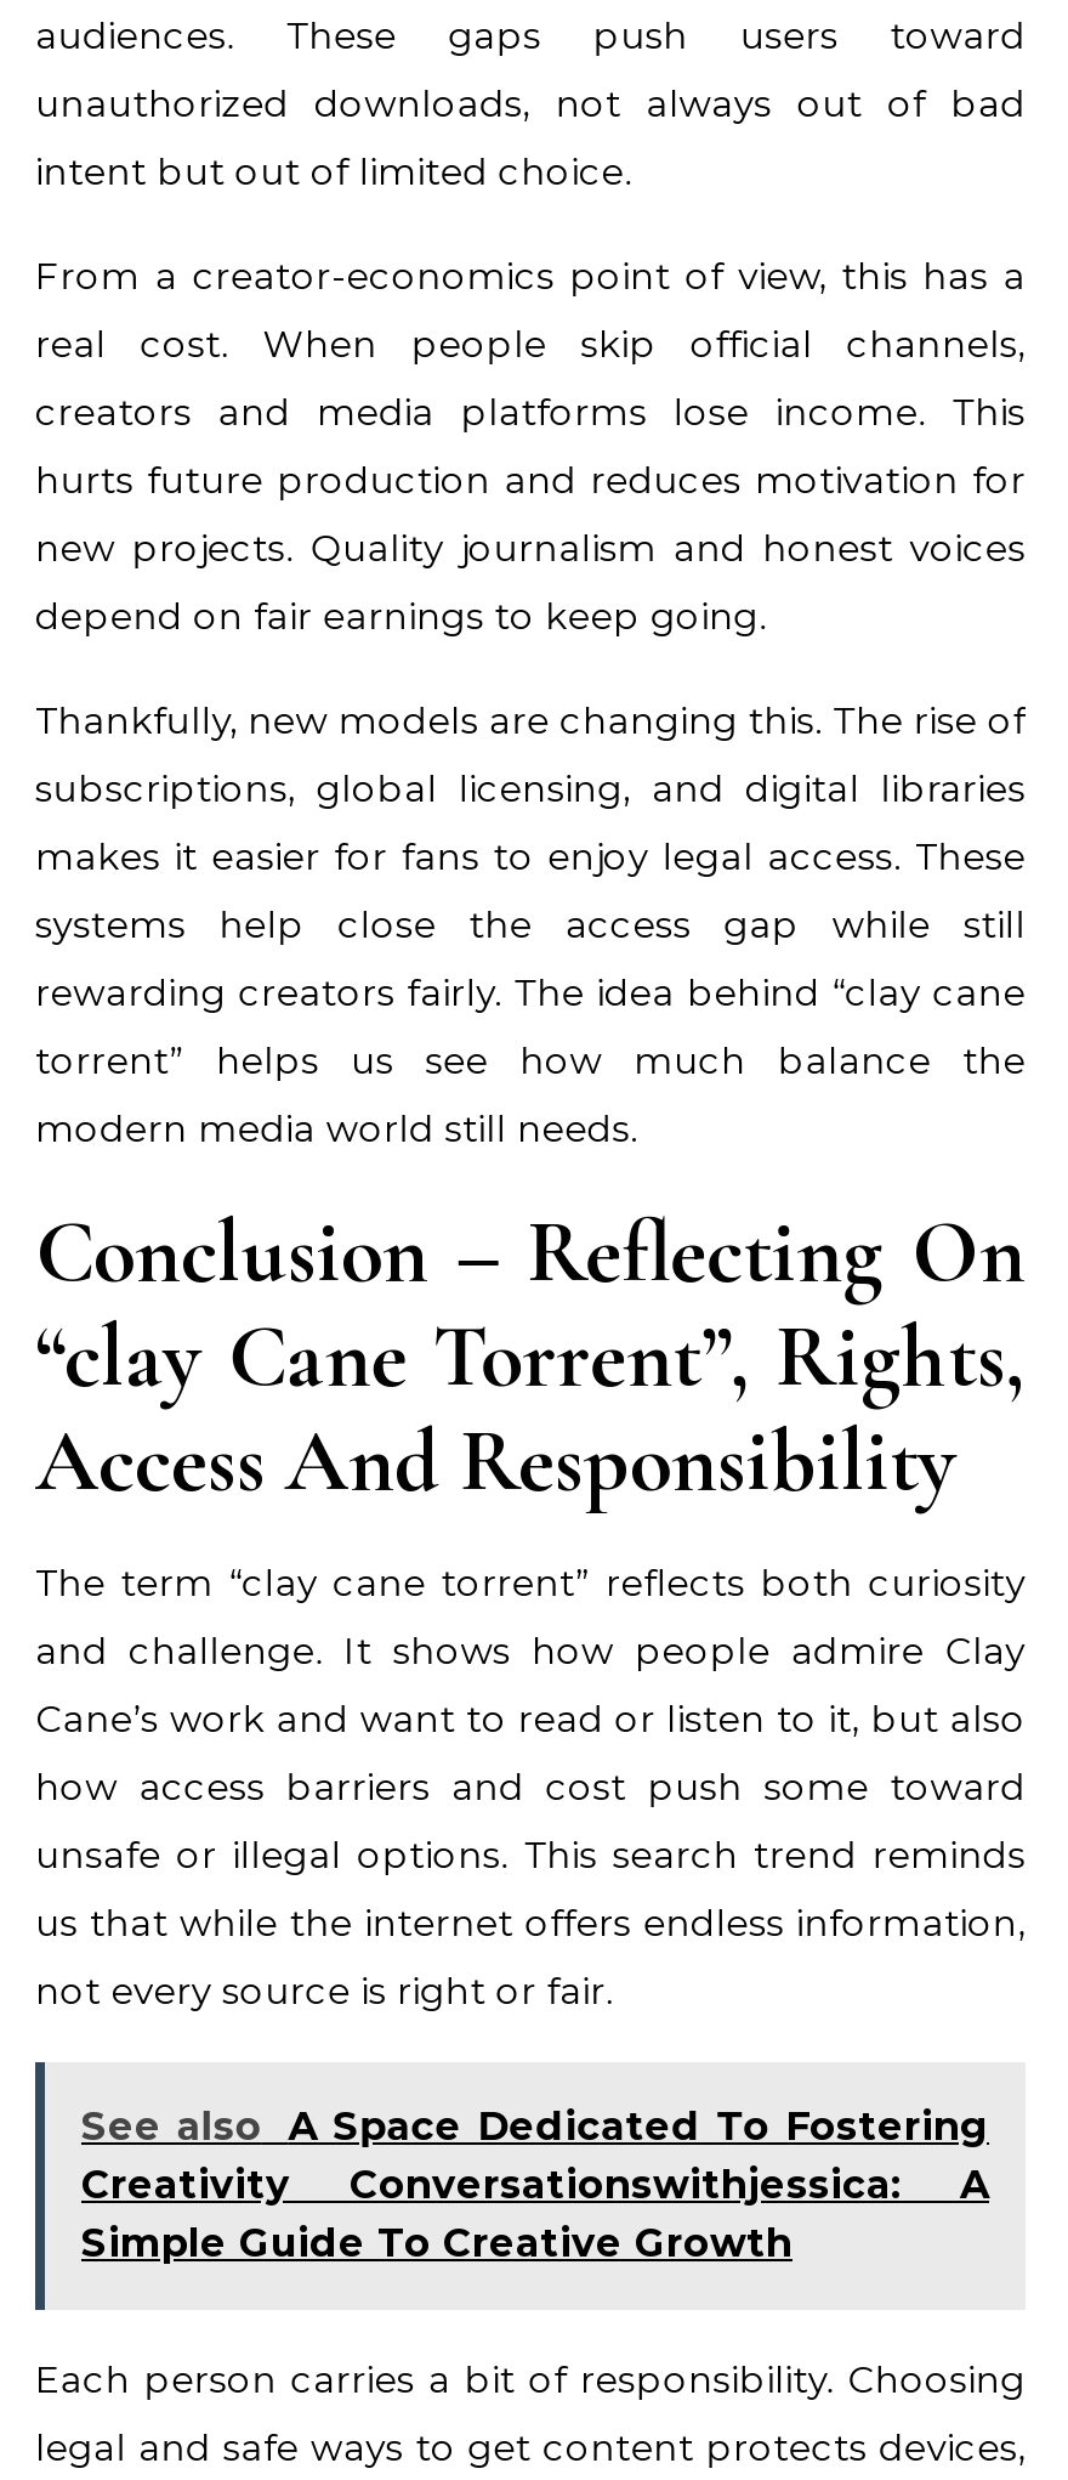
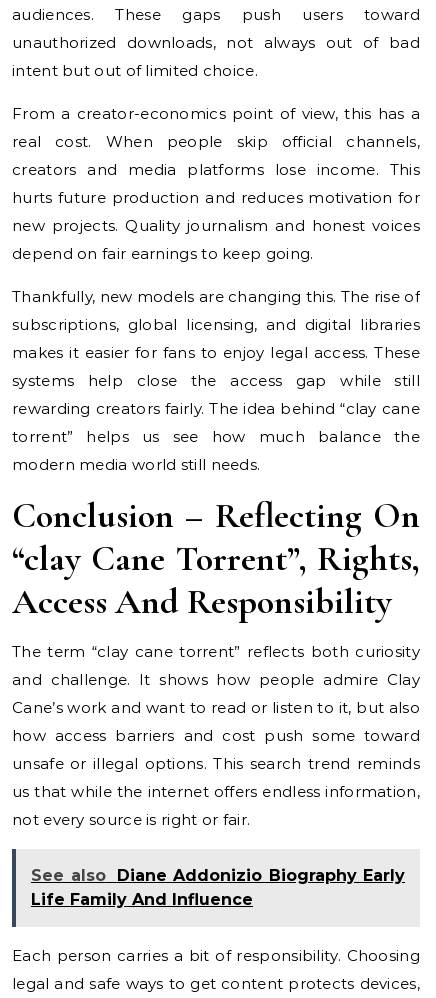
[81,2103,989,2266] See also A Space Dedicated To Fostering | Creativity Conversationswithjessica: A | Simple Guide To Creative Growth -> [31,866,405,909] See also Diane Addonizio Biography Early | Life Family And Influence

